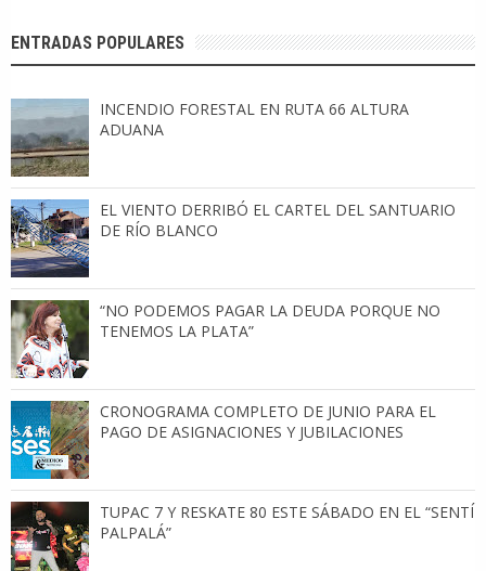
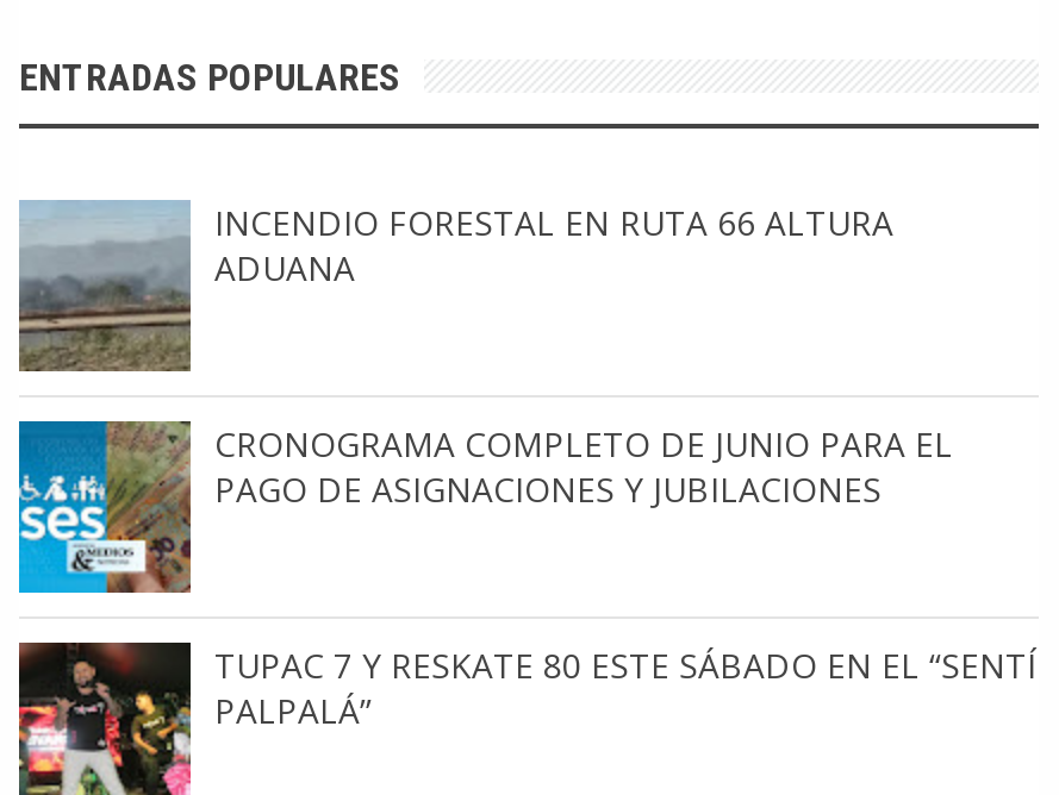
[10,198,456,278] [image] | EL VIENTO DERRIBÓ EL CARTEL DEL SANTUARIO | DE RÍO BLANCO -> none
[11,300,440,378] [image] | “NO PODEMOS PAGAR LA DEUDA PORQUE NO | TENEMOS LA PLATA” -> none

